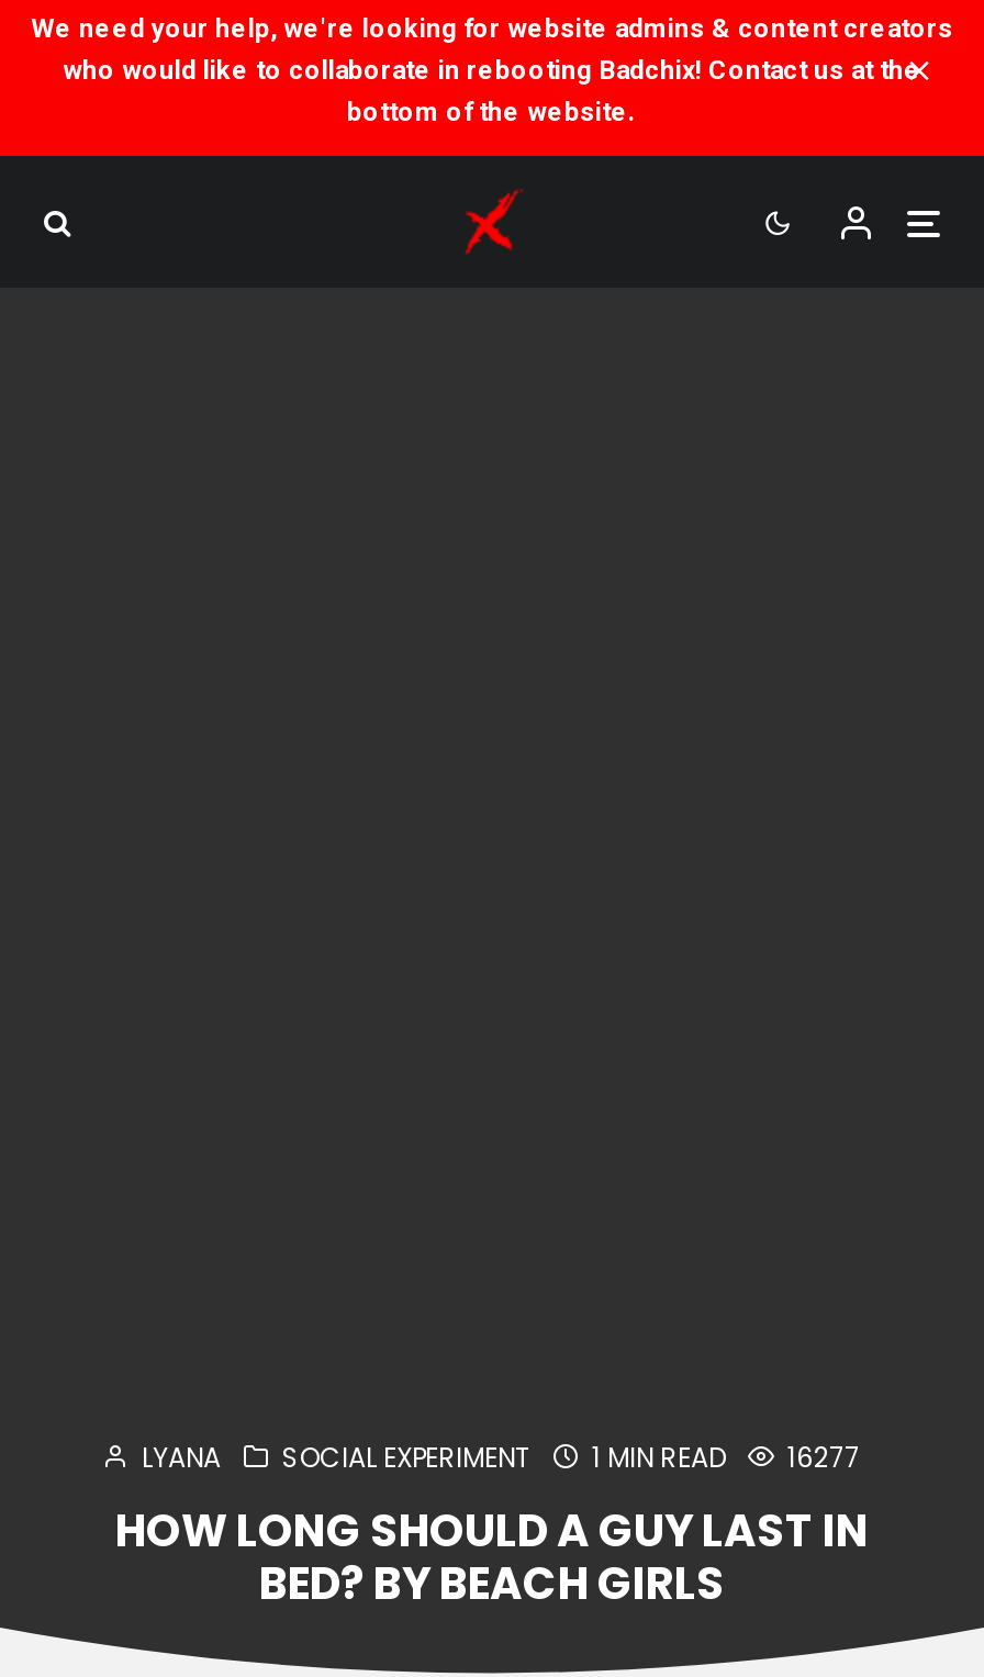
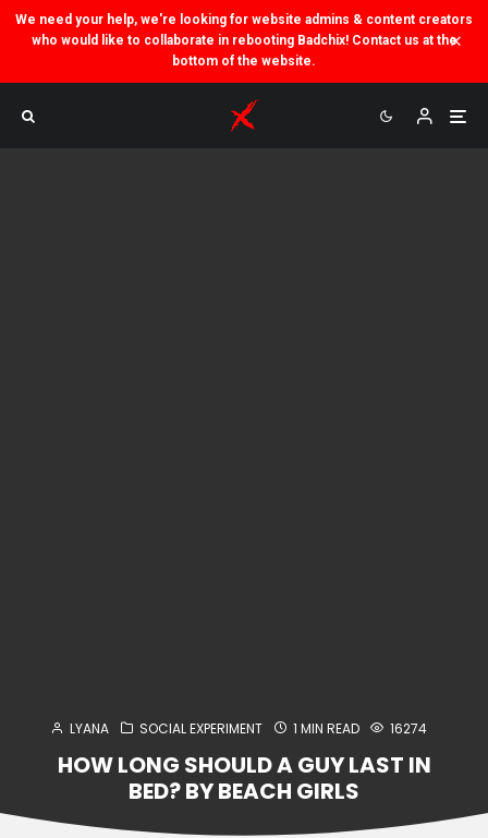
[135,1438,860,1475] LYANA SOCIAL EXPERIMENT 1 MIN READ 16277 -> [66,719,427,737] LYANA SOCIAL EXPERIMENT 1 MIN READ 16274

